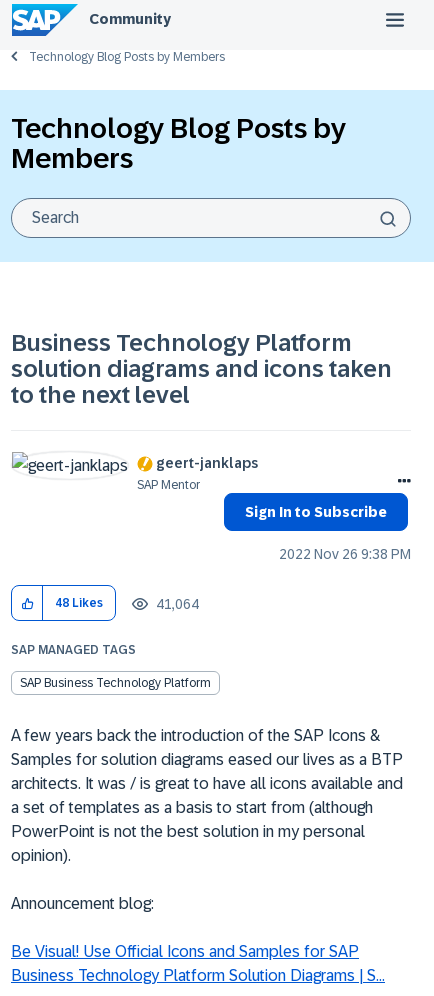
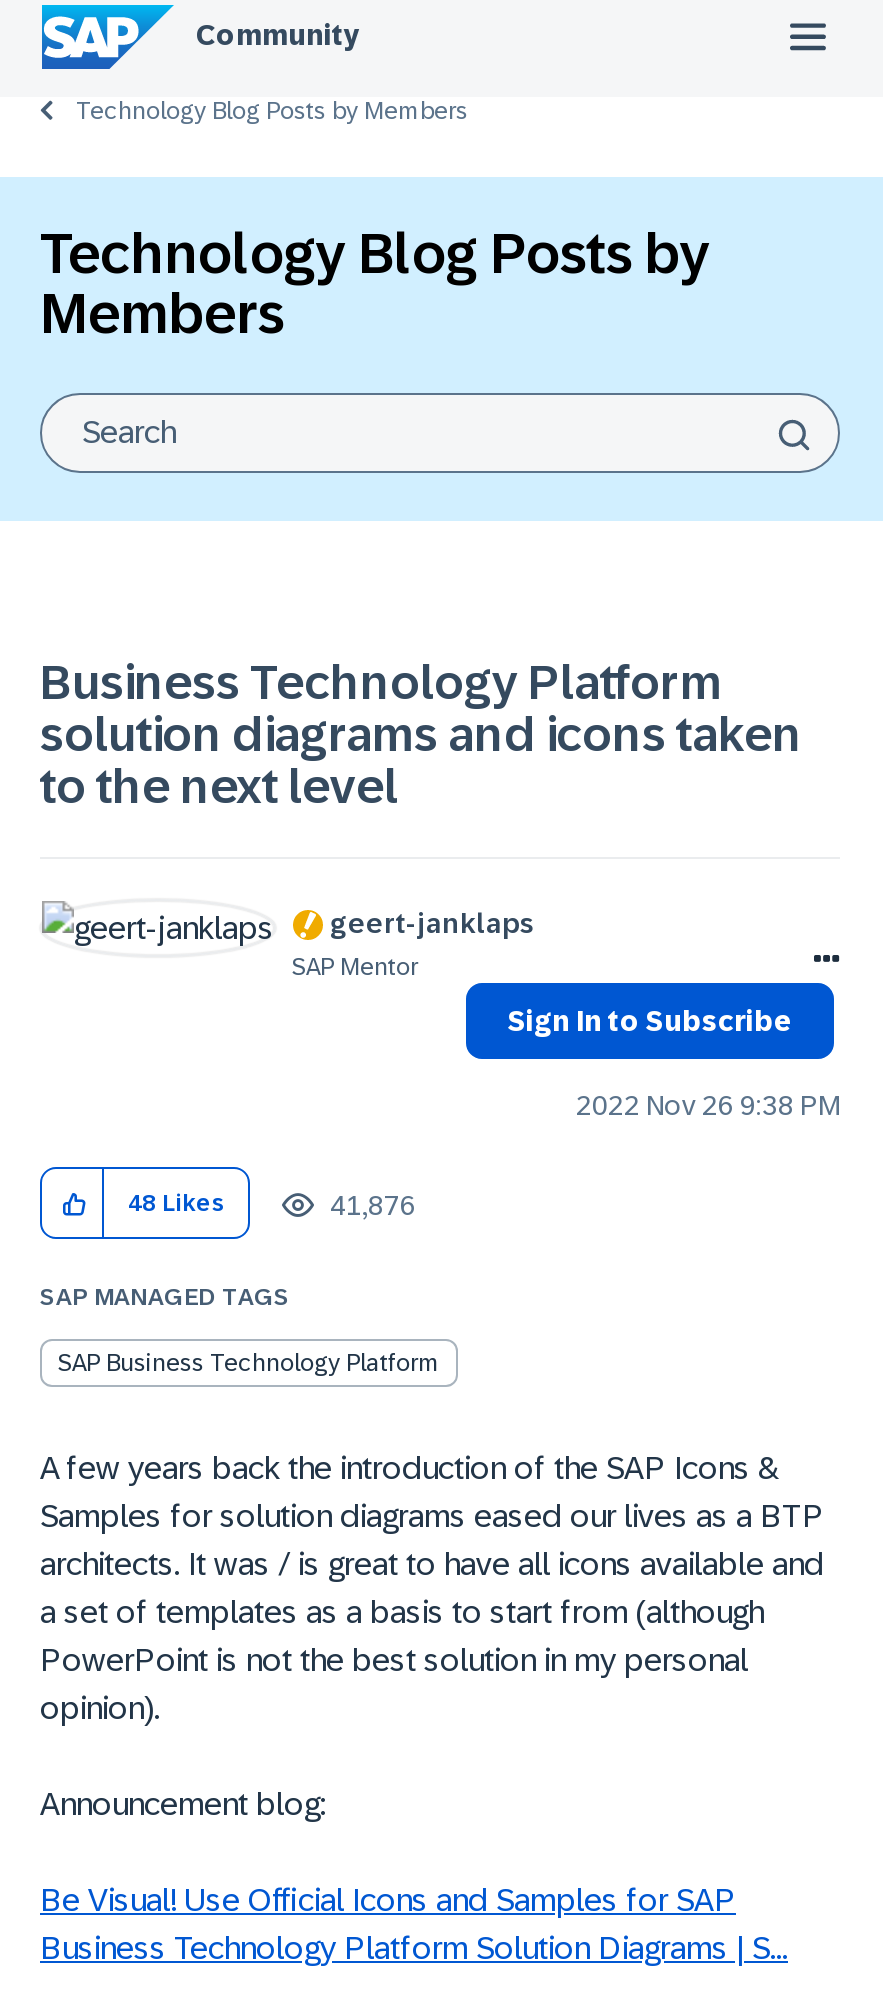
[156,596,199,612] 41,064 -> [330,1189,416,1221] 41,876

